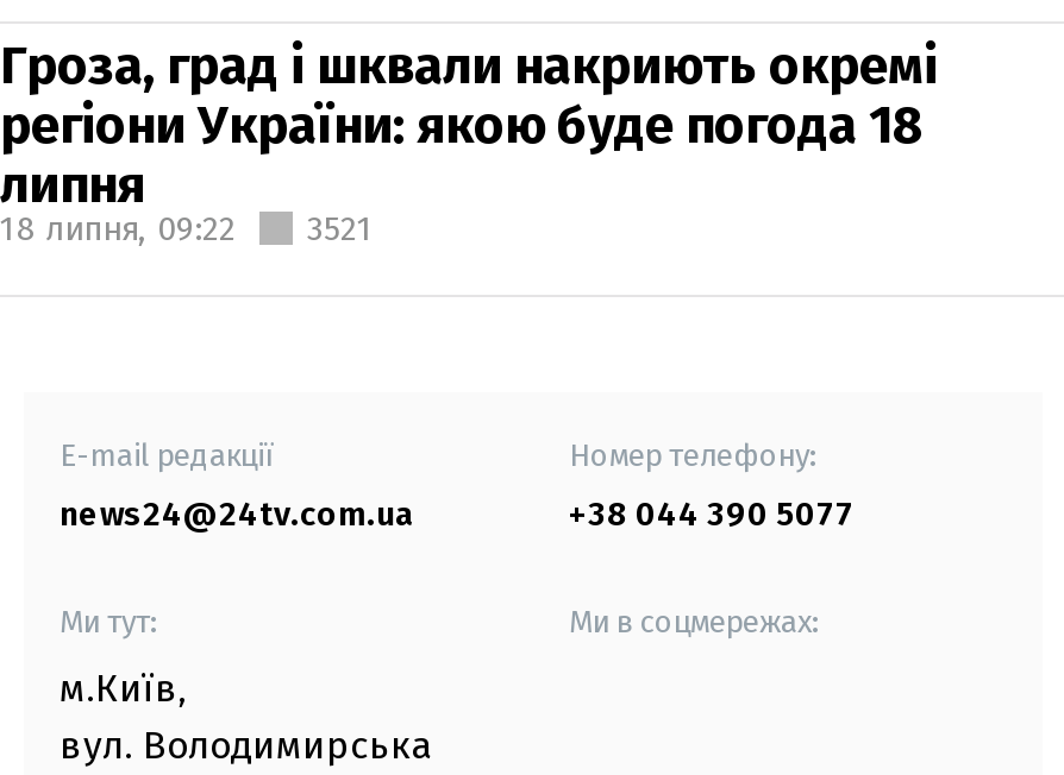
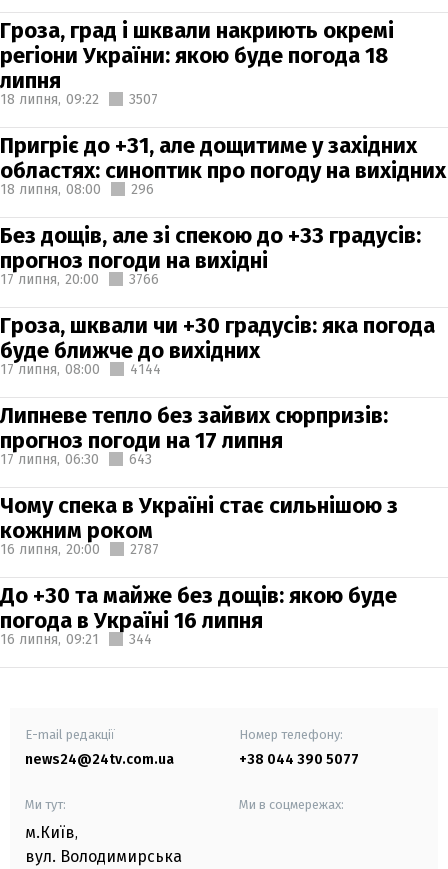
[307,208,374,248] 3521 -> [0,90,446,647] 3507 | Пригріє до +31, але дощитиме у західних | областях: синоптик про погоду на вихідних | 18 липня, 08:00 | 296 | Без дощів, але зі спекою до +33 градусів: | прогноз погоди на вихідні | 17 липня, 20:00 | 3766 | Гроза, шквали чи +30 градусів: яка погода | буде ближче до вихідних | 17 липня, 08:00 | 4144 | Липневе тепло без зайвих сюрпризів: | прогноз погоди на 17 липня | 17 липня, 06:30 | 643 | Чому спека в Україні стає сильнішою з | кожним роком | 16 липня, 20:00 | 2787 | До +30 та майже без дощів: якою буде | погода в Україні 16 липня | 16 липня, 09:21 | 344

